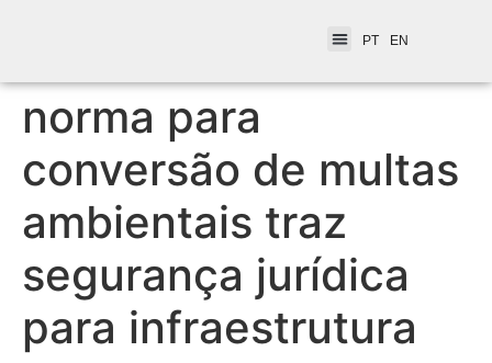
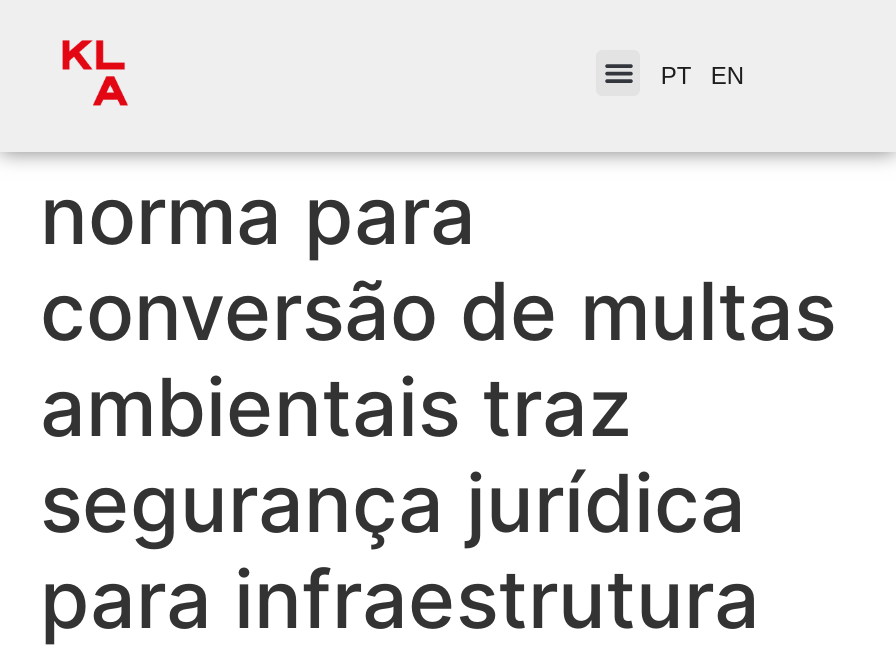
none -> [60,38,130,108] [image]

